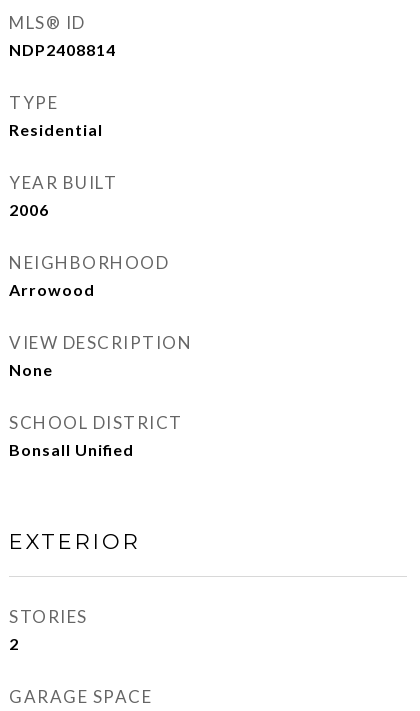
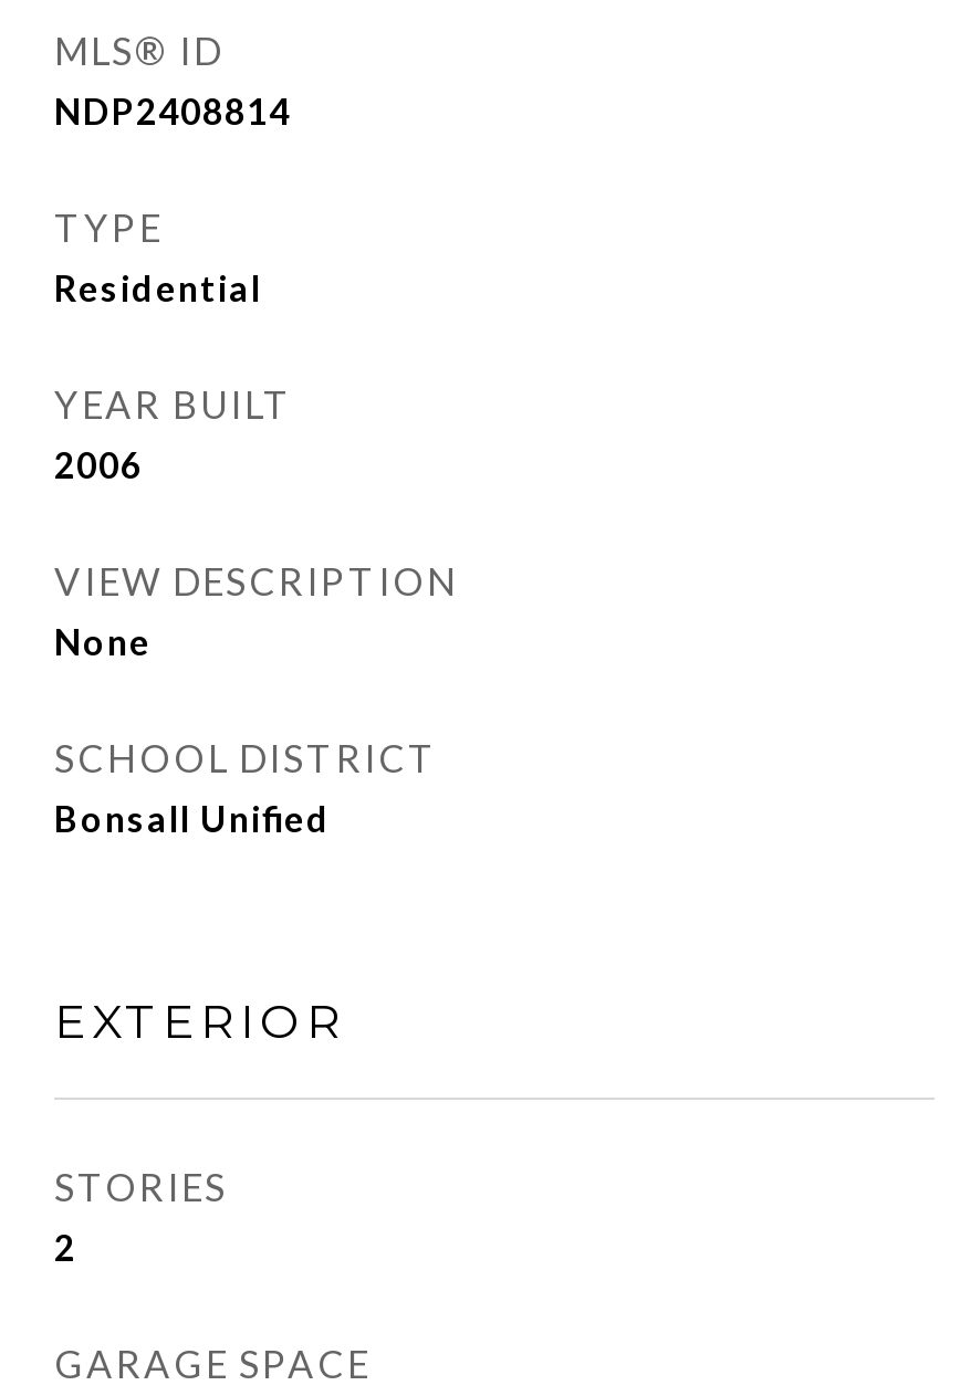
[9,252,169,299] NEIGHBORHOOD | Arrowood -> none

